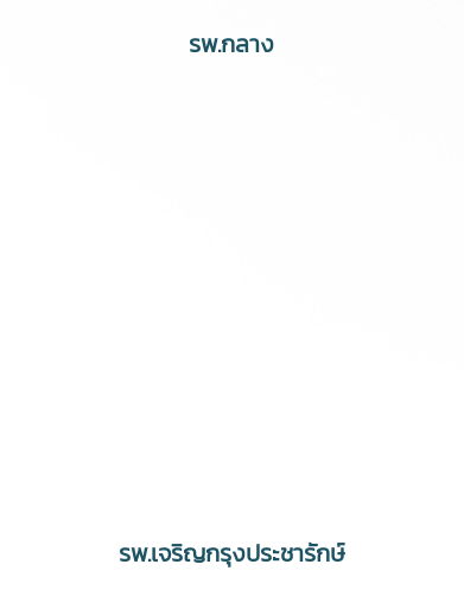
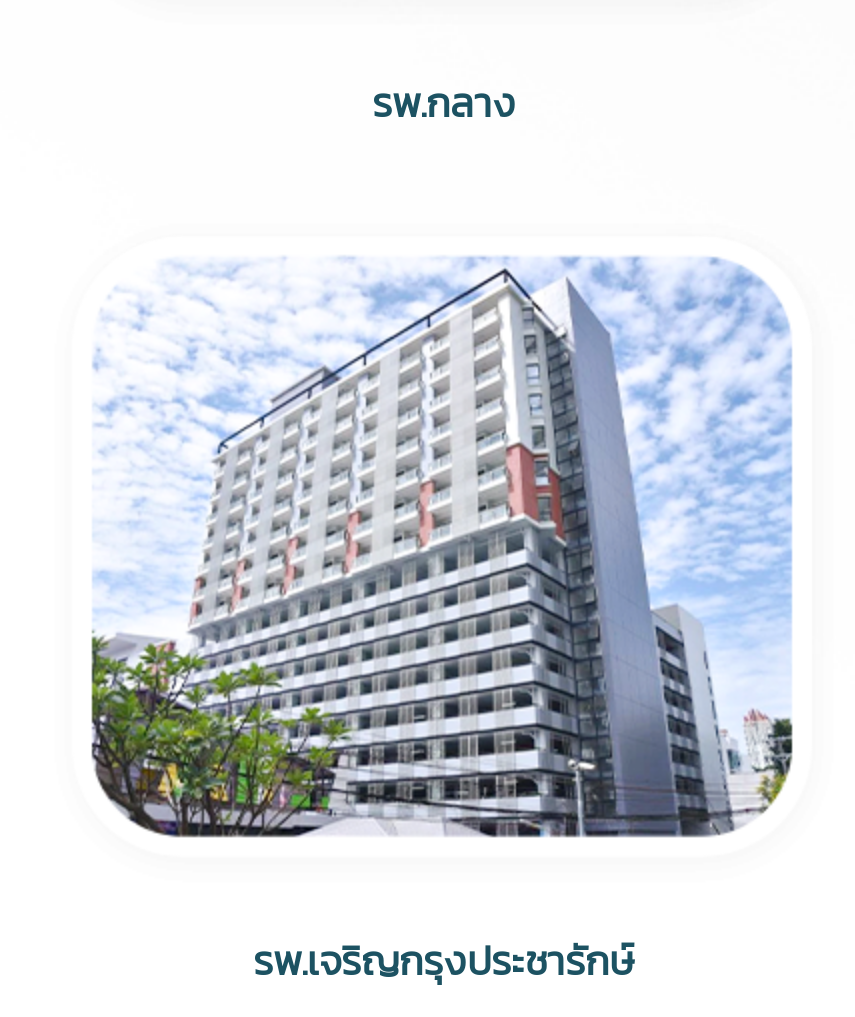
none -> [90,255,794,839] [image]

